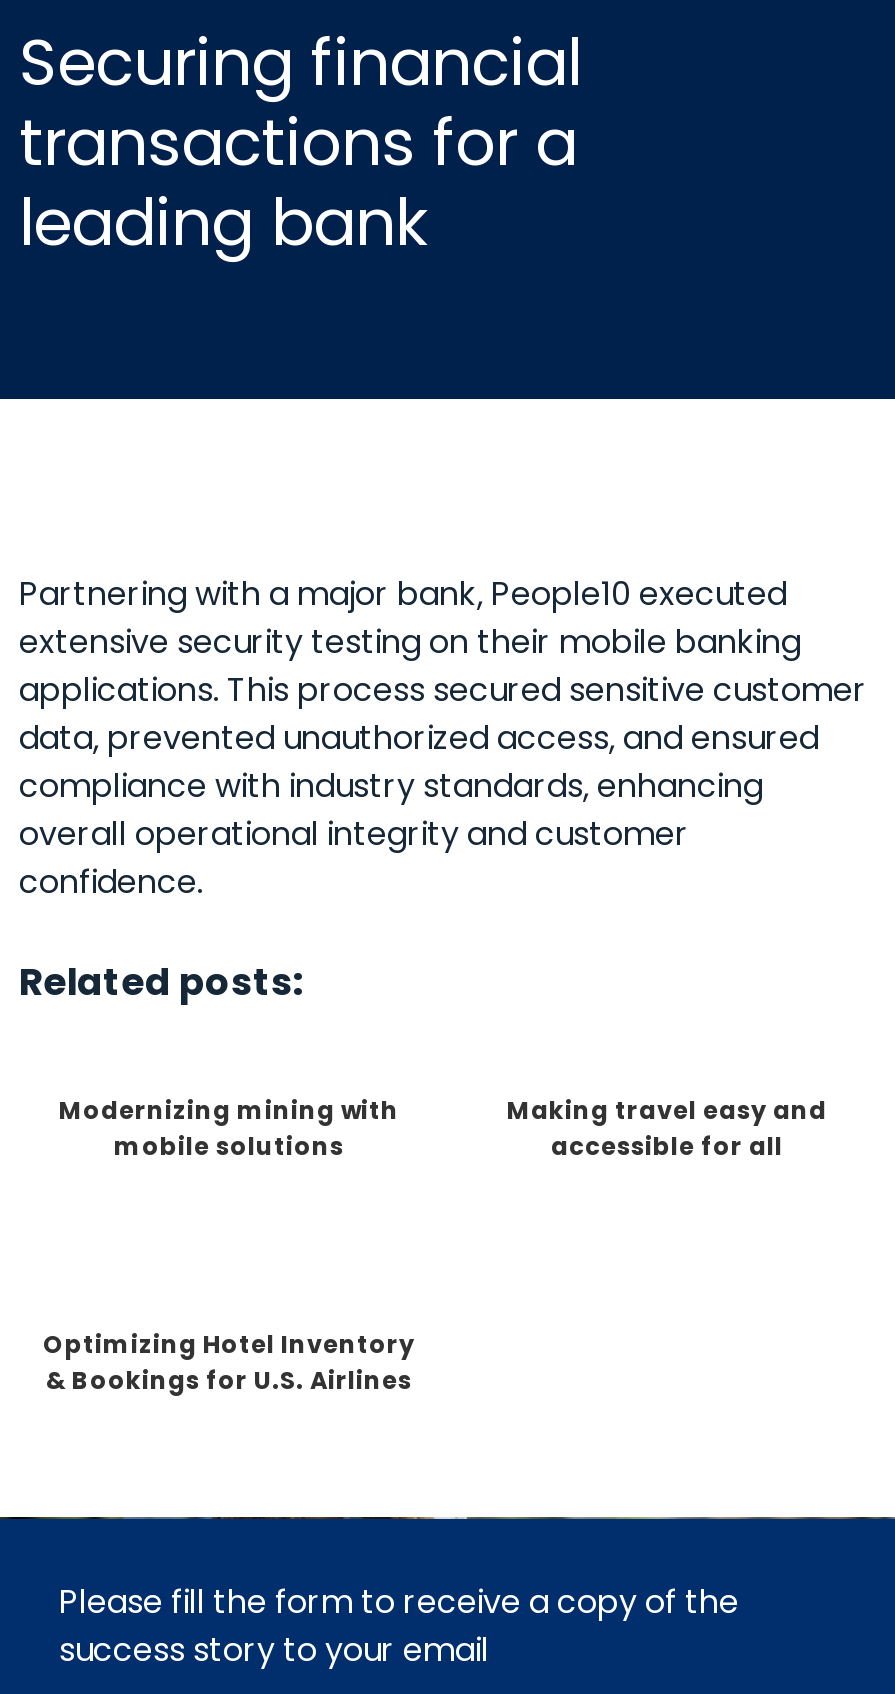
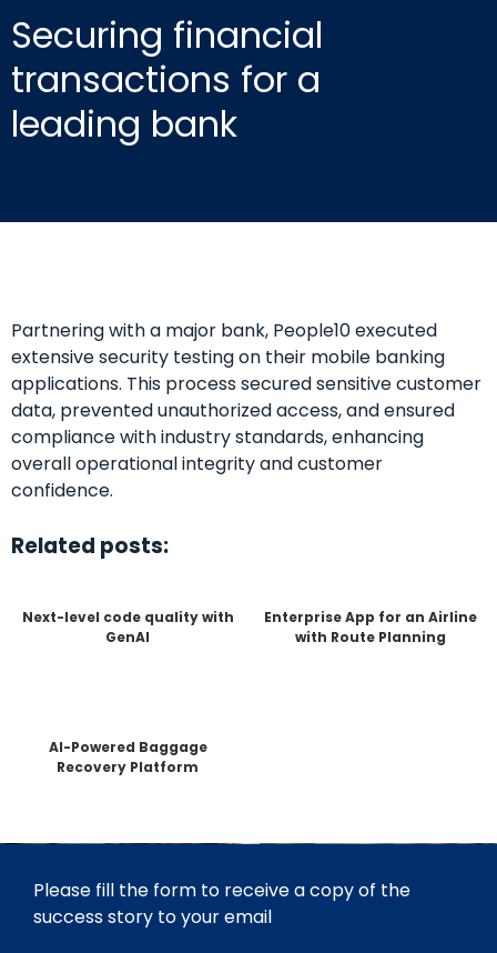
[59,1092,399,1162] Modernizing mining with | mobile solutions -> [22,607,234,646] Next-level code quality with | GenAI
[507,1092,827,1162] Making travel easy and | accessible for all -> [264,607,477,646] Enterprise App for an Airline | with Route Planning
[43,1326,415,1396] Optimizing Hotel Inventory | & Bookings for U.S. Airlines -> [48,737,207,776] AI-Powered Baggage | Recovery Platform

